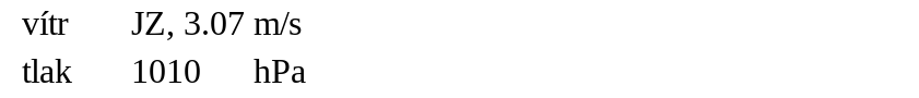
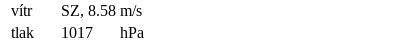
[22,5,302,42] vítr JZ, 3.07 m/s -> [11,2,142,19] vítr SZ, 8.58 m/s
[22,53,306,90] tlak 1010 hPa -> [11,24,144,41] tlak 1017 hPa

